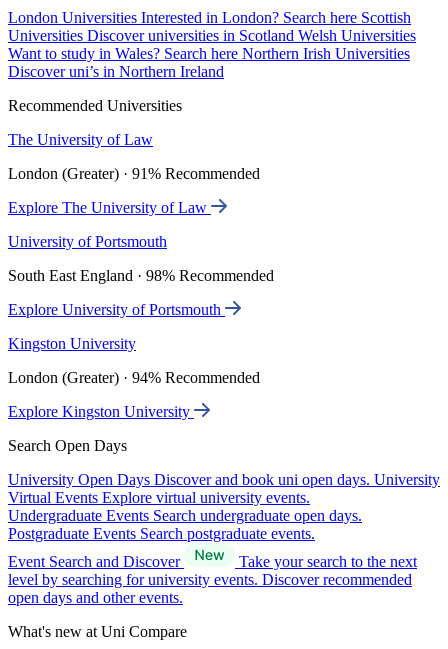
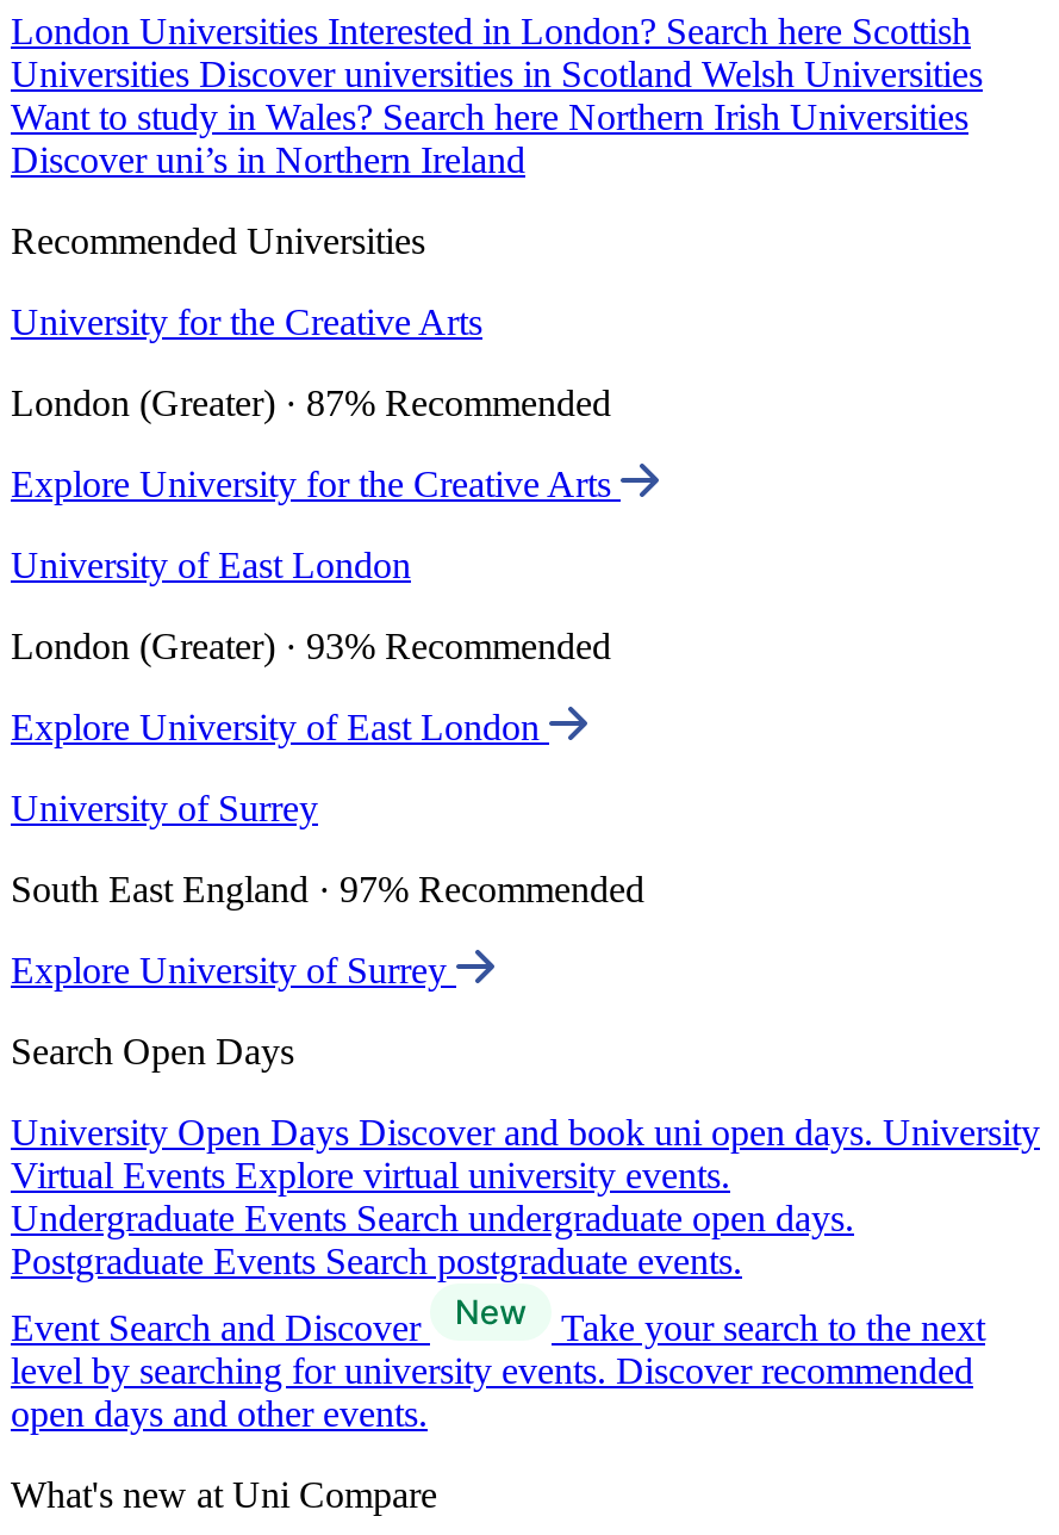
[8,131,153,148] The University of Law -> [11,302,482,342] University for the Creative Arts
[8,165,260,182] London (Greater) · 91% Recommended -> [11,383,611,423] London (Greater) · 87% Recommended
[8,199,211,216] Explore The University of Law -> [11,464,621,504] Explore University for the Creative Arts
[8,233,167,250] University of Portsmouth -> [11,545,411,585] University of East London
[8,267,274,284] South East England · 98% Recommended -> [11,626,611,666] London (Greater) · 93% Recommended
[8,301,225,318] Explore University of Portsmouth -> [11,707,549,747] Explore University of East London
[8,335,136,352] Kingston University -> [11,788,318,829] University of Surrey
[8,369,260,386] London (Greater) · 94% Recommended -> [11,869,644,910] South East England · 97% Recommended
[8,403,194,420] Explore Kingston University -> [11,950,456,991] Explore University of Surrey

